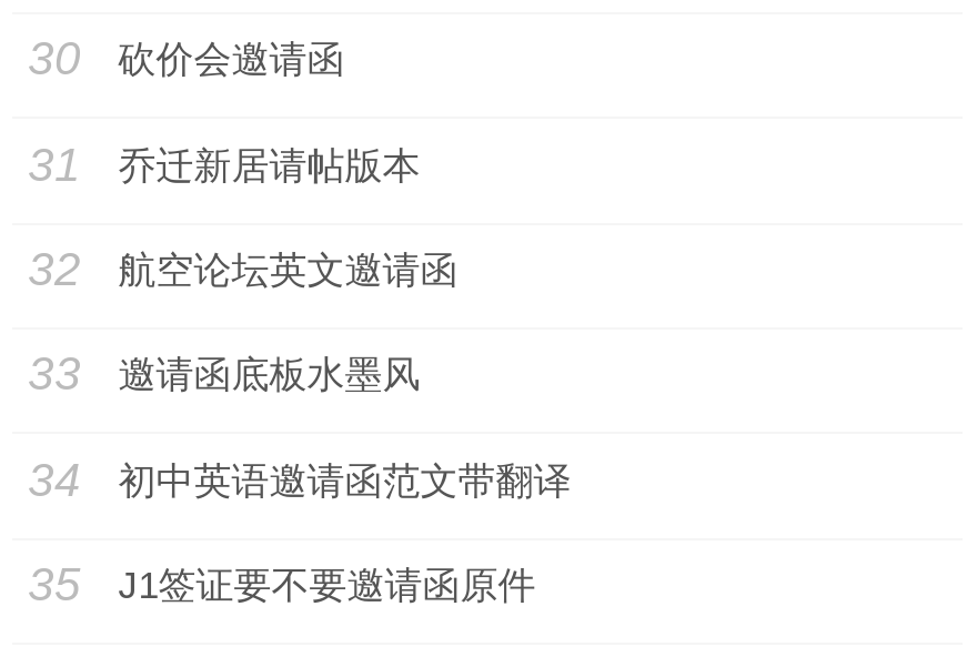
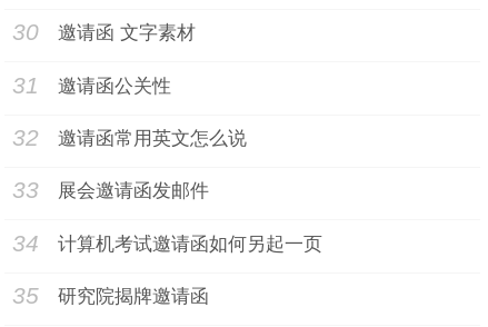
[118,39,345,81] 砍价会邀请函 -> [58,22,195,44] 邀请函 文字素材
[118,144,420,186] 乔迁新居请帖版本 -> [58,75,171,96] 邀请函公关性
[118,249,458,292] 航空论坛英文邀请函 -> [58,128,247,149] 邀请函常用英文怎么说
[118,355,420,397] 邀请函底板水墨风 -> [58,181,209,202] 展会邀请函发邮件
[118,460,571,502] 初中英语邀请函范文带翻译 -> [58,233,322,254] 计算机考试邀请函如何另起一页
[118,565,536,607] J1签证要不要邀请函原件 -> [58,286,209,307] 研究院揭牌邀请函

